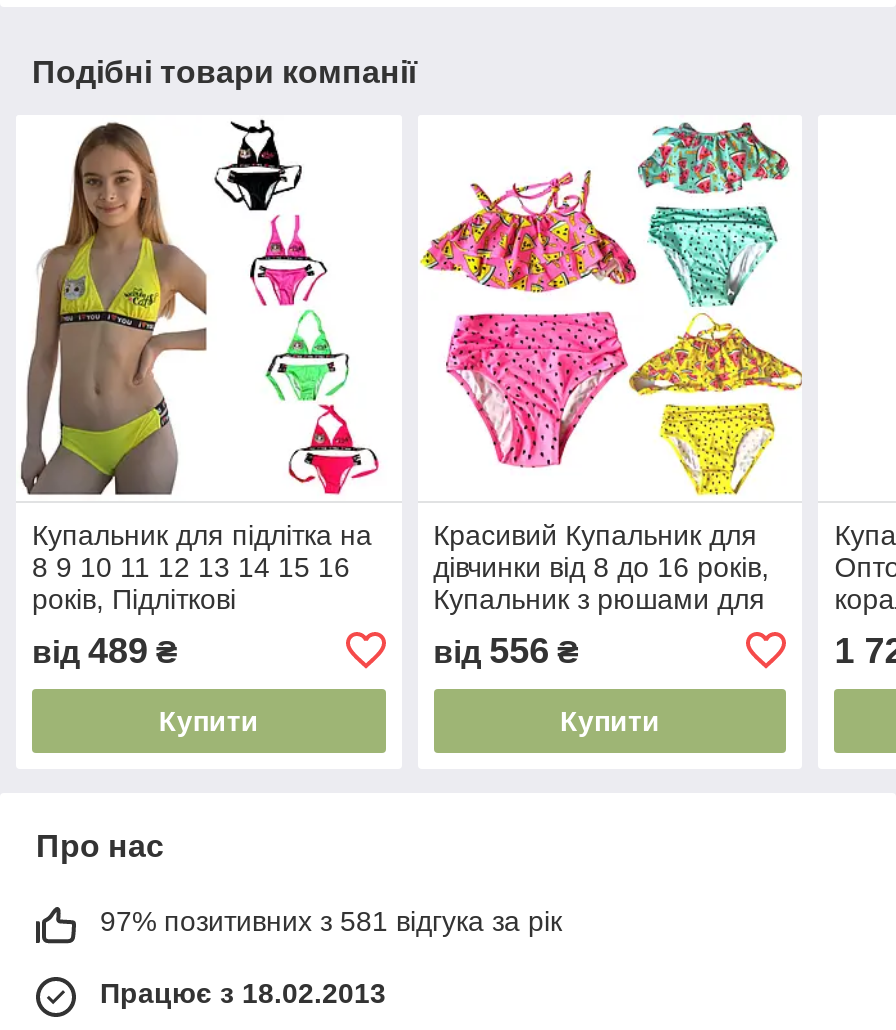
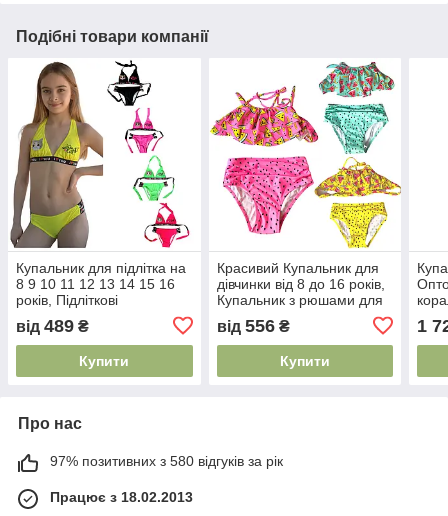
[100,905,562,937] 97% позитивних з 581 відгука за рік -> [50,453,283,469] 97% позитивних з 580 відгуків за рік

